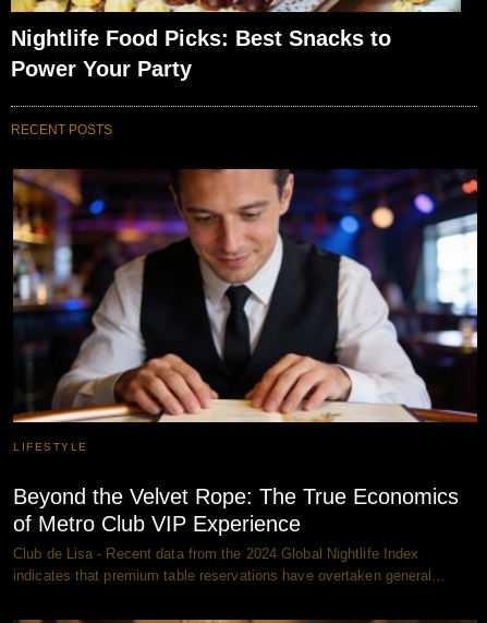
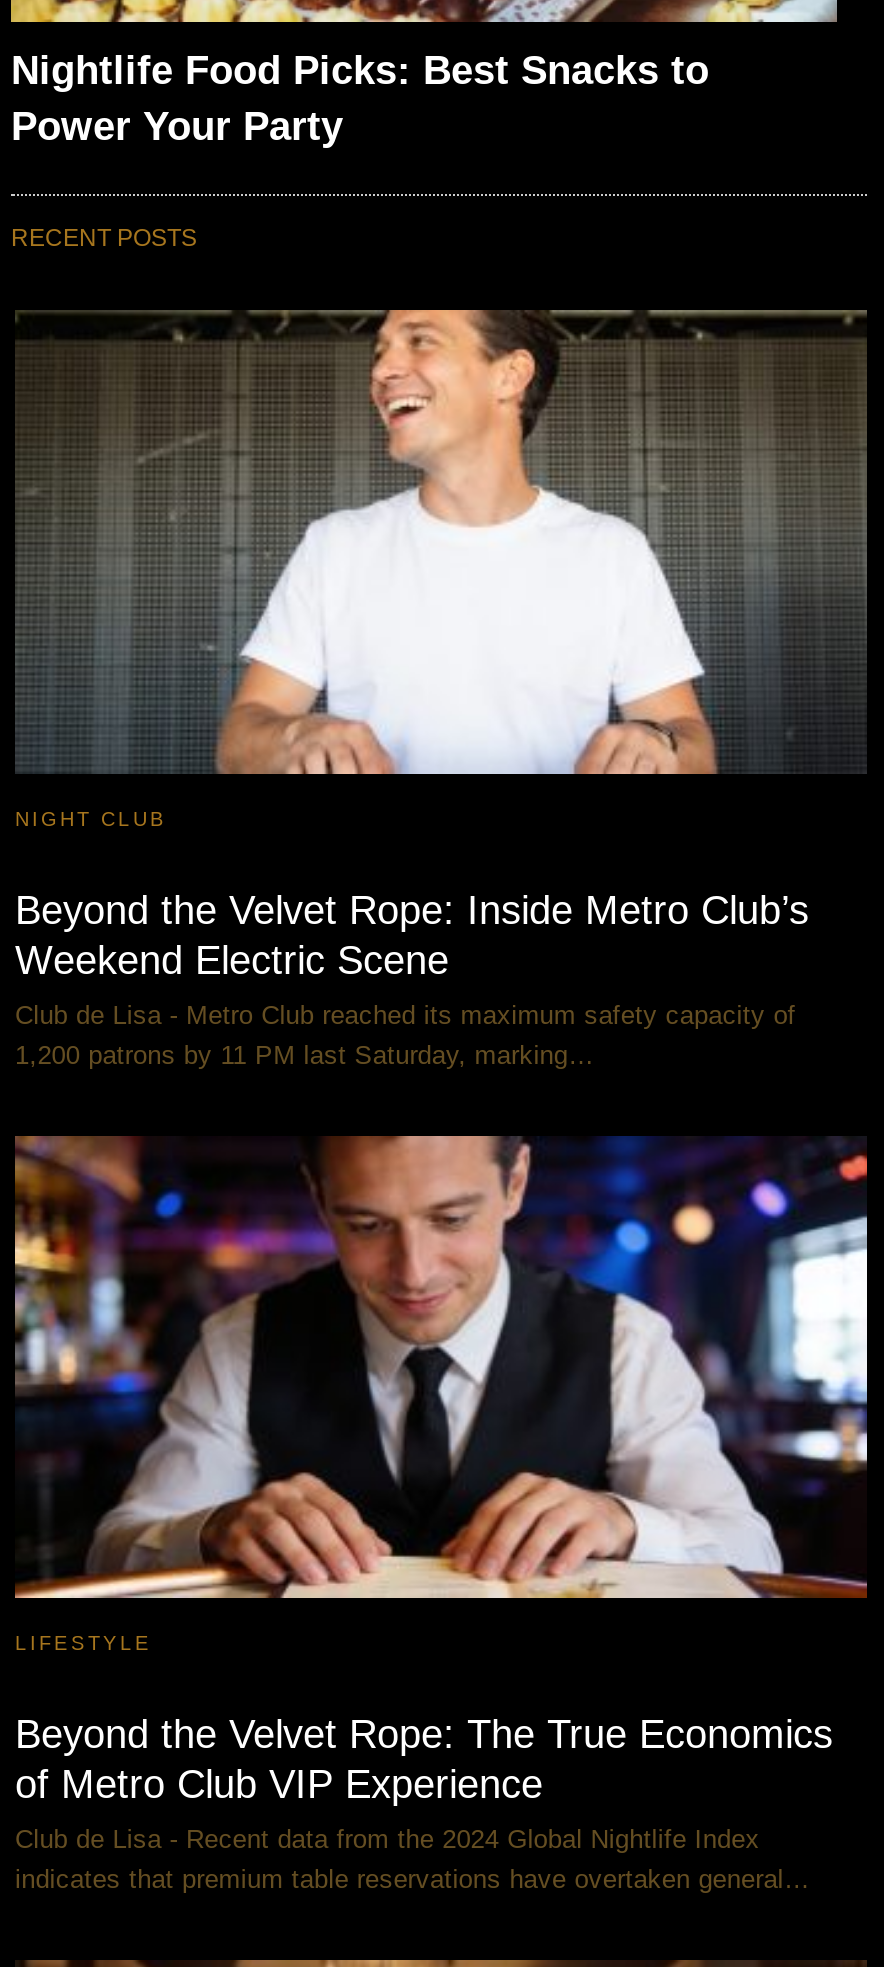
none -> [15,308,867,1069] [image] | NIGHT CLUB | Beyond the Velvet Rope: Inside Metro Club’s | Weekend Electric Scene | Club de Lisa - Metro Club reached its maximum safety capacity of | 1,200 patrons by 11 PM last Saturday, marking…

